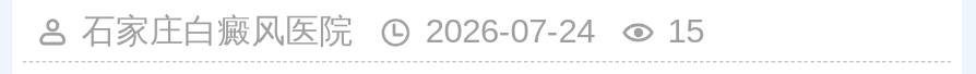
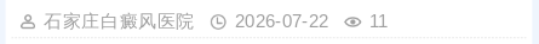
[426,13,704,50] 2026-07-24 | 15 -> [235,12,388,32] 2026-07-22 | 11

